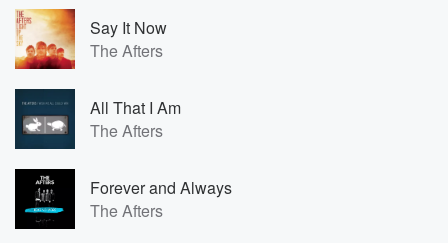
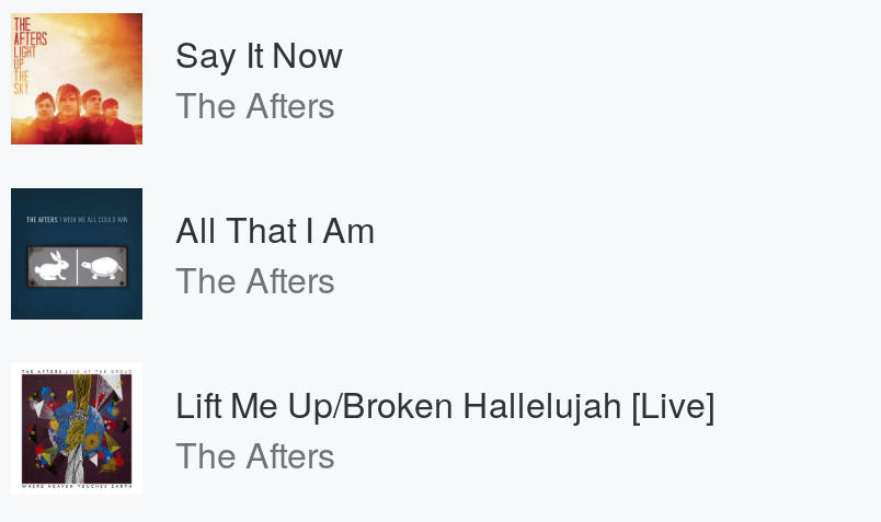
[14,168,232,230] [image] | Forever and Always -> [11,363,714,495] [image] | Lift Me Up/Broken Hallelujah [Live]

